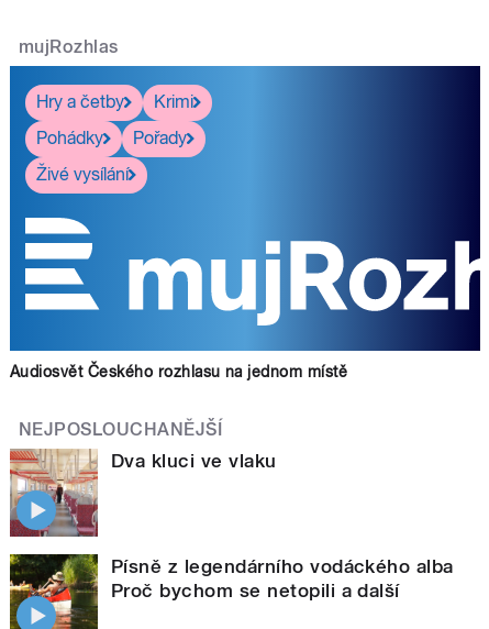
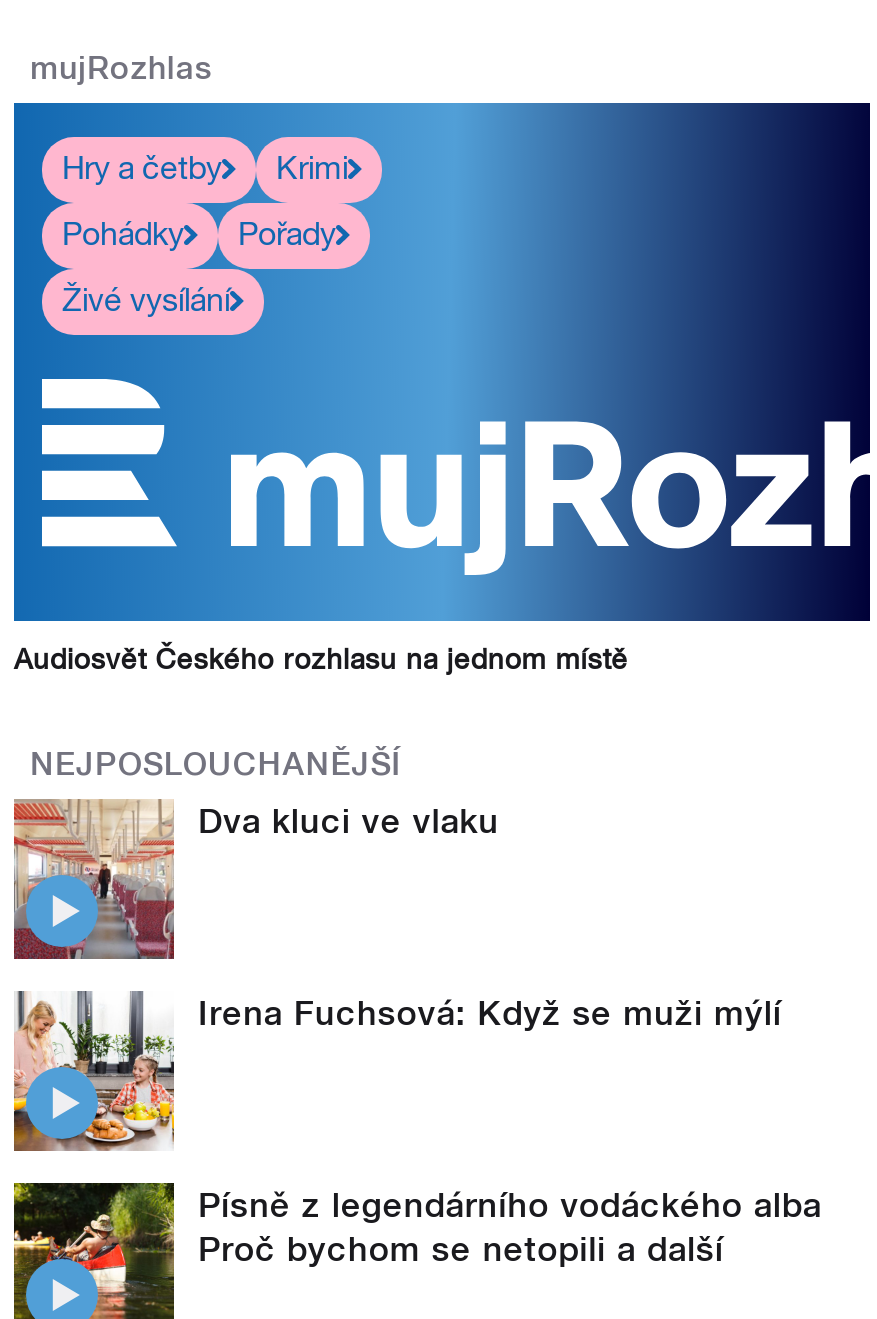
none -> [12,991,782,1151] [image] | Irena Fuchsová: Když se muži mýlí

